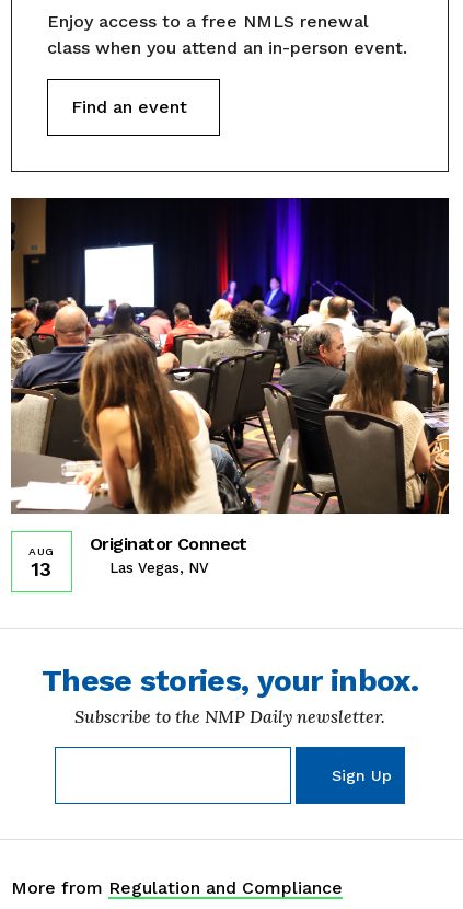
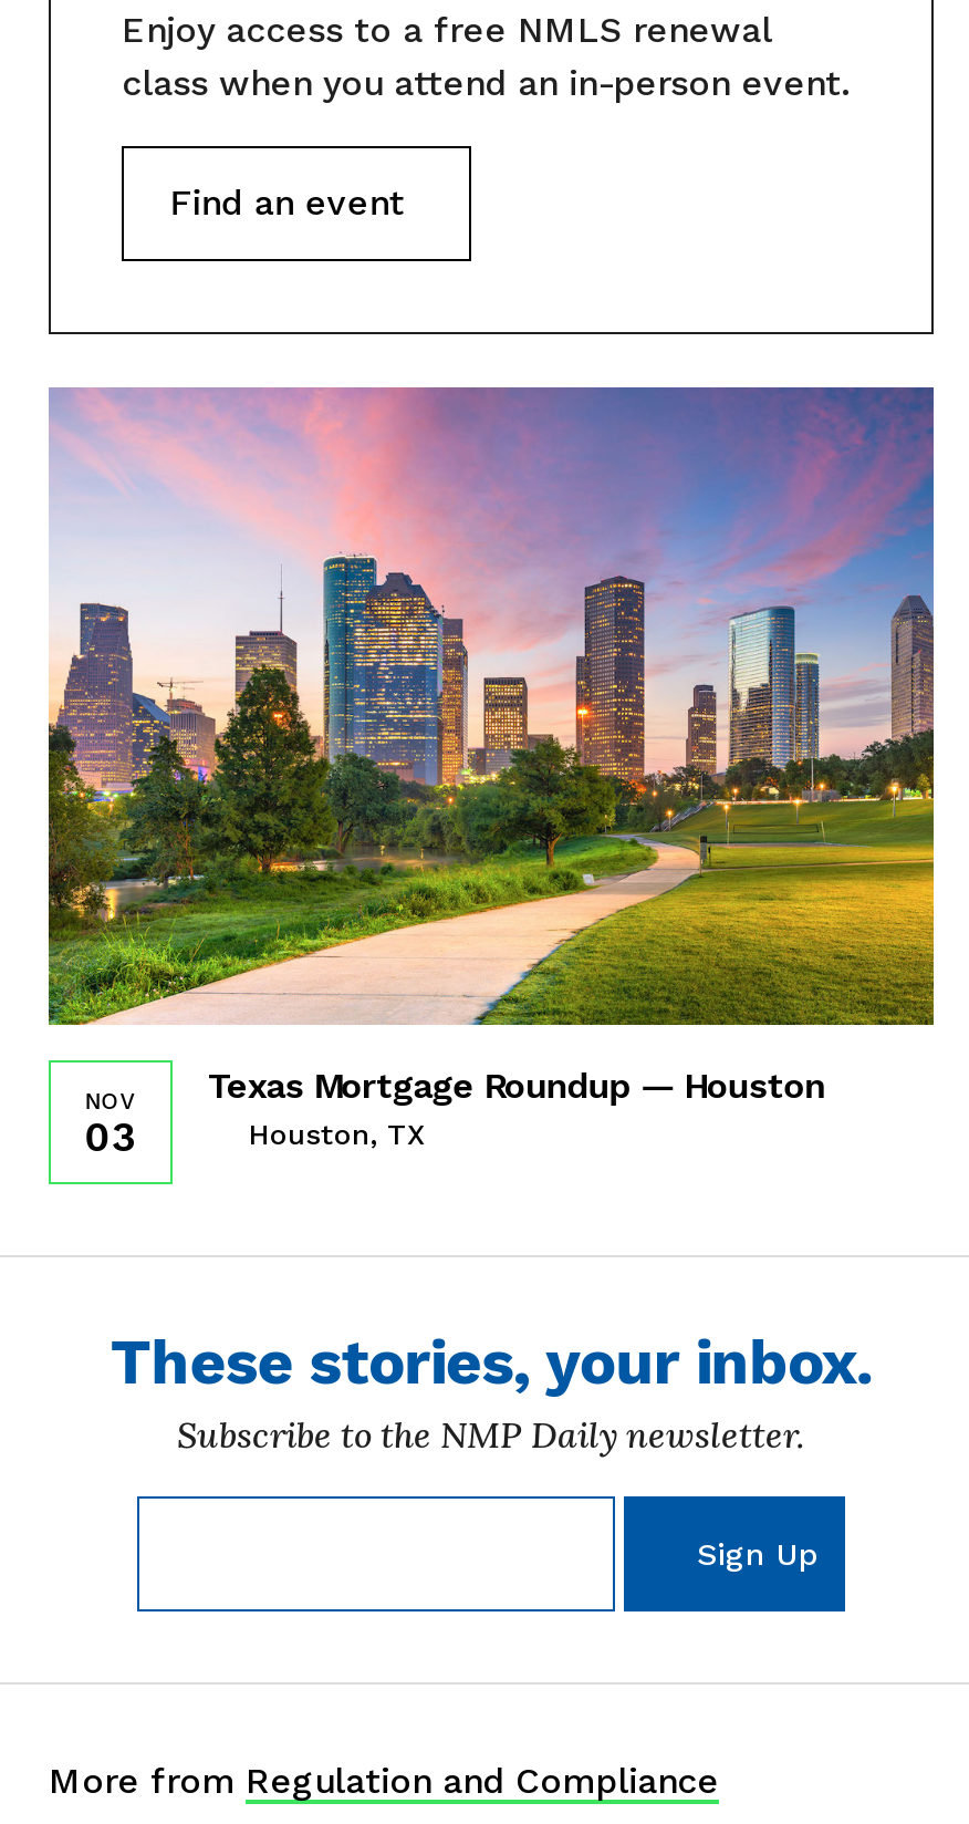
[10,197,450,576] [image] | Originator Connect | Las Vegas, NV -> [46,385,936,1150] [image] | Texas Mortgage Roundup — Houston | Houston, TX
[29,546,55,581] AUG | 13 -> [84,1090,137,1160] NOV | 03

